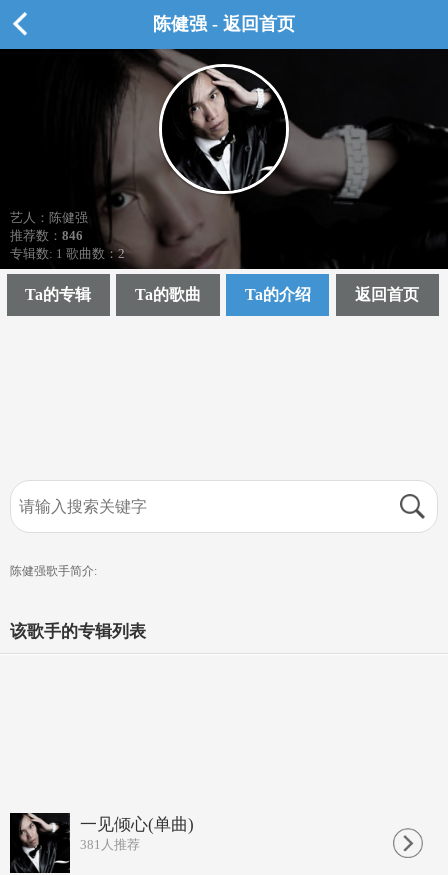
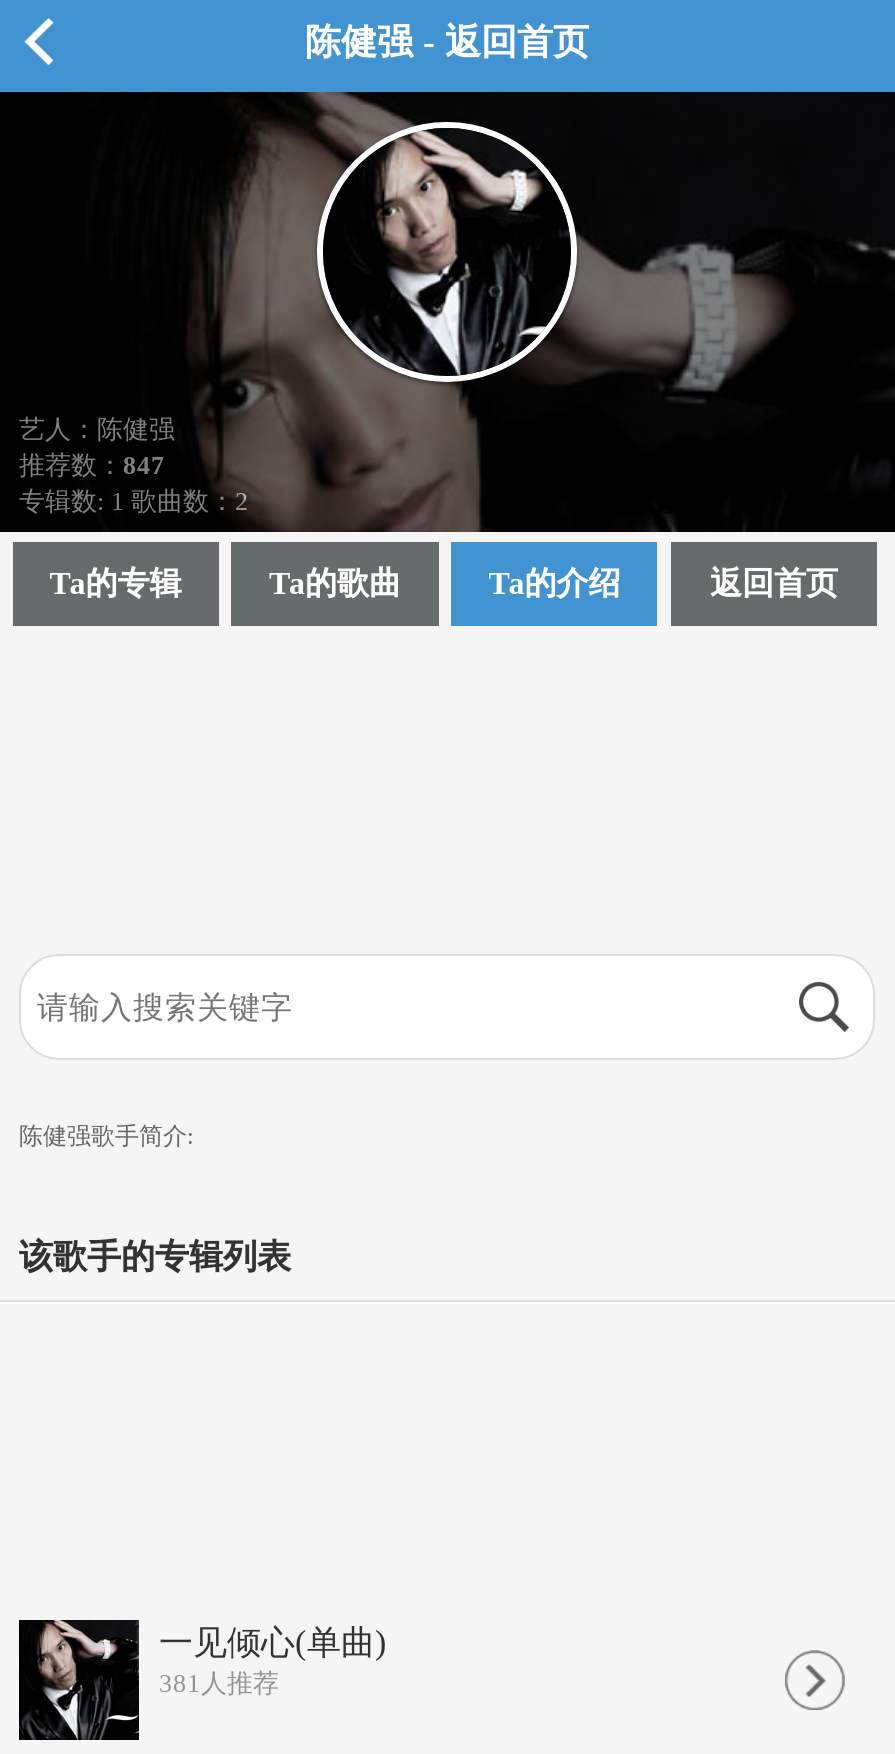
[10,228,83,243] 推荐数：846 -> [19,450,165,480] 推荐数：847

